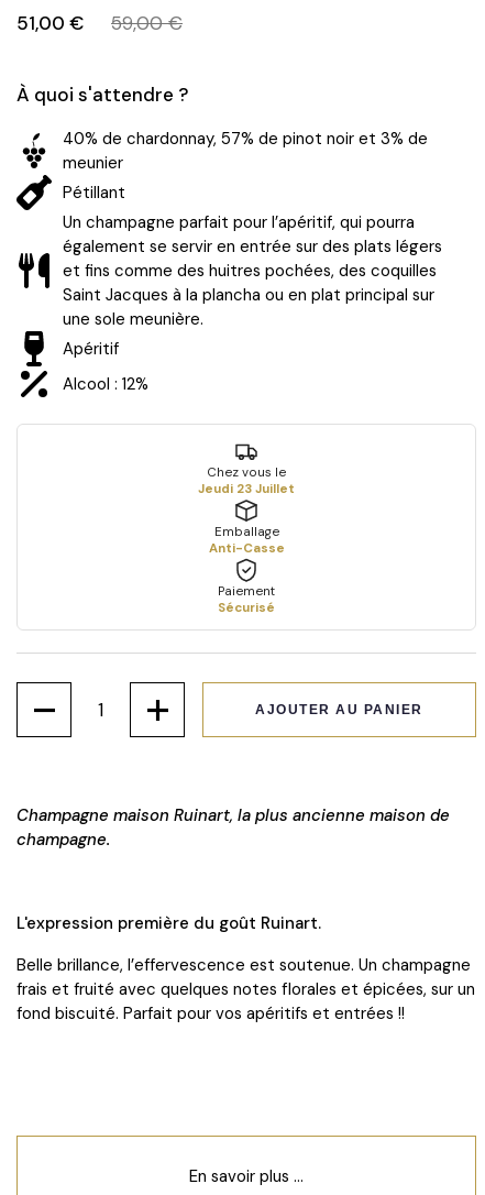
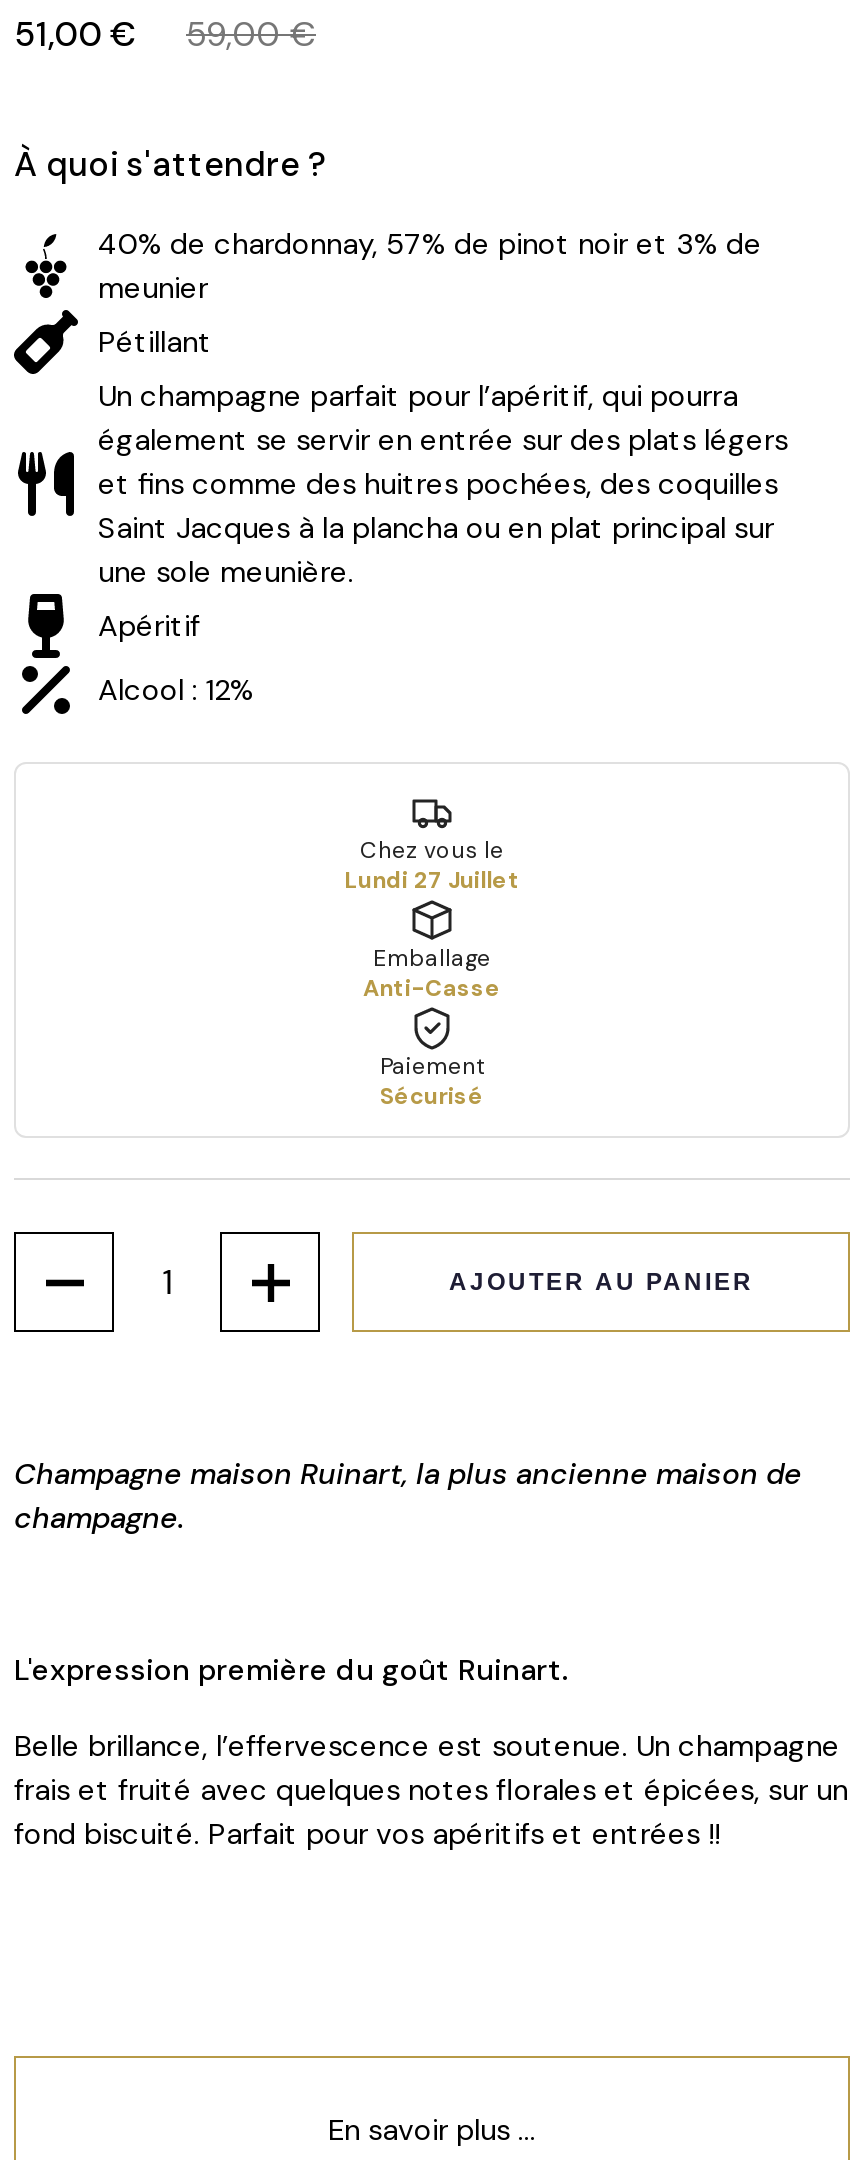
[198,481,295,497] Jeudi 23 Juillet -> [344,866,520,896] Lundi 27 Juillet

